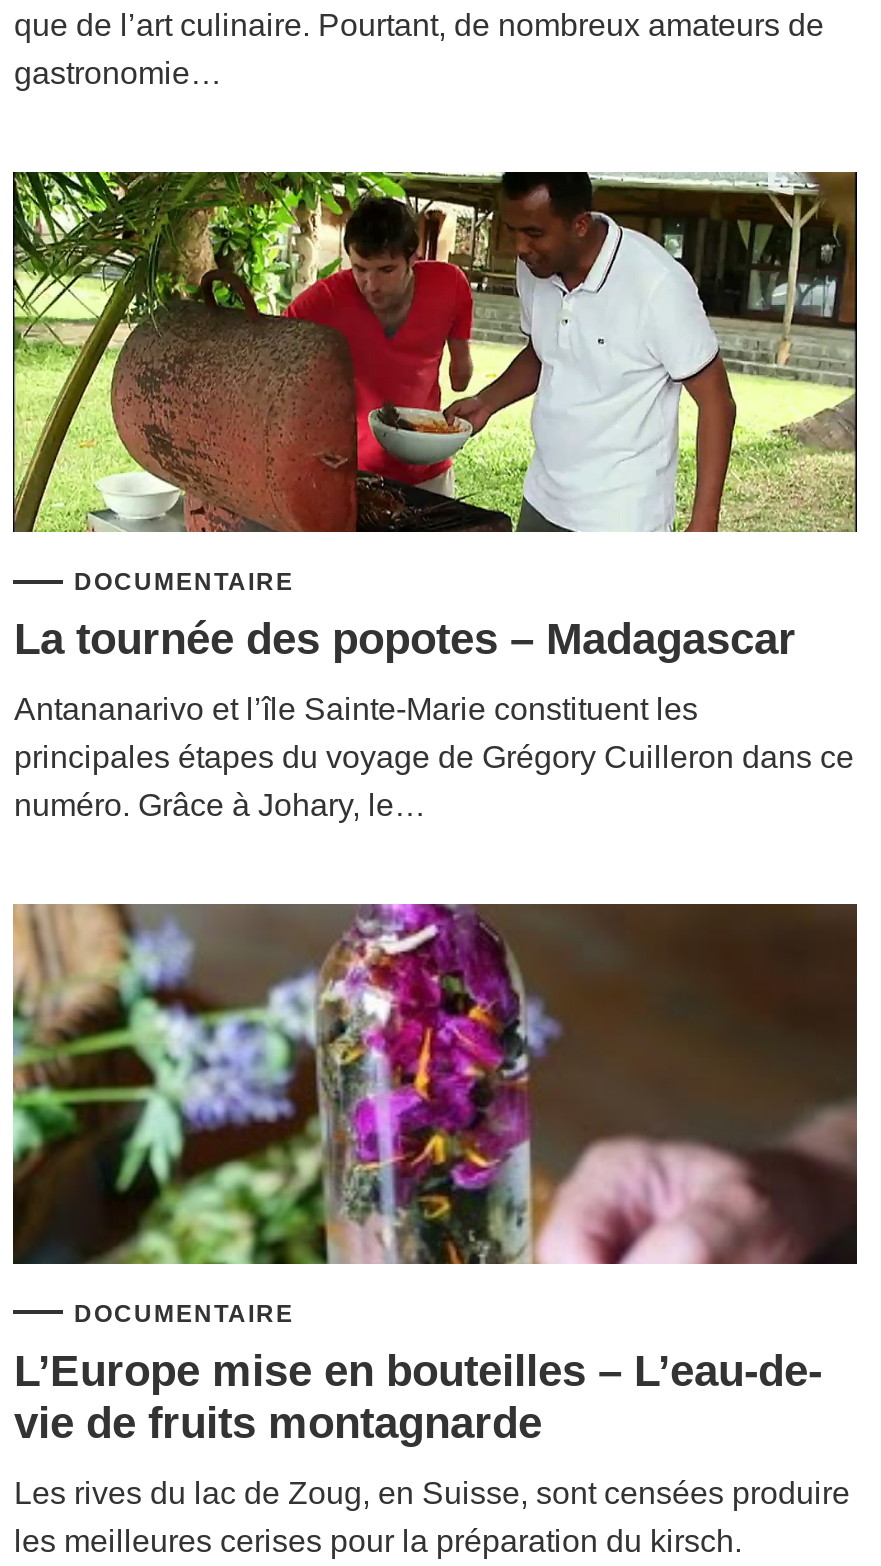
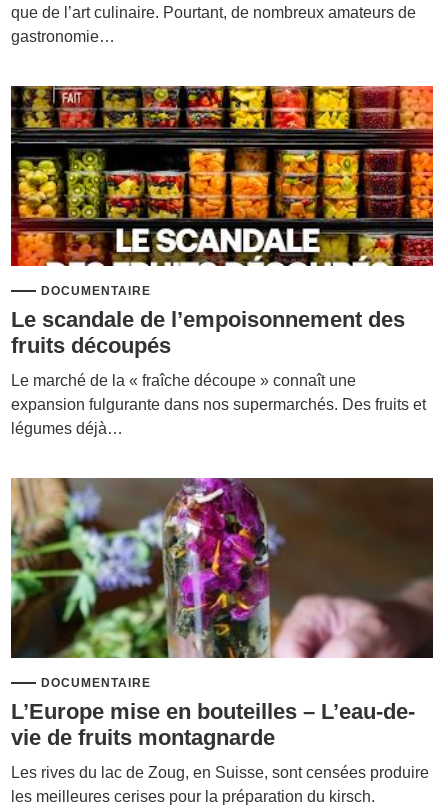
[11,170,859,664] [image] | La tournée des popotes – Madagascar -> [10,85,434,358] [image] | Le scandale de l’empoisonnement des | fruits découpés
[14,692,854,822] Antananarivo et l’île Sainte-Marie constituent les | principales étapes du voyage de Grégory Cuilleron dans ce | numéro. Grâce à Johary, le… -> [11,372,426,437] Le marché de la « fraîche découpe » connaît une | expansion fulgurante dans nos supermarchés. Des fruits et | légumes déjà…

